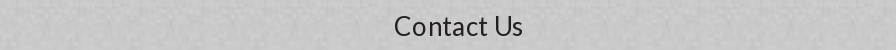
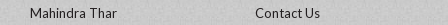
none -> [30,5,117,21] Mahindra Thar

